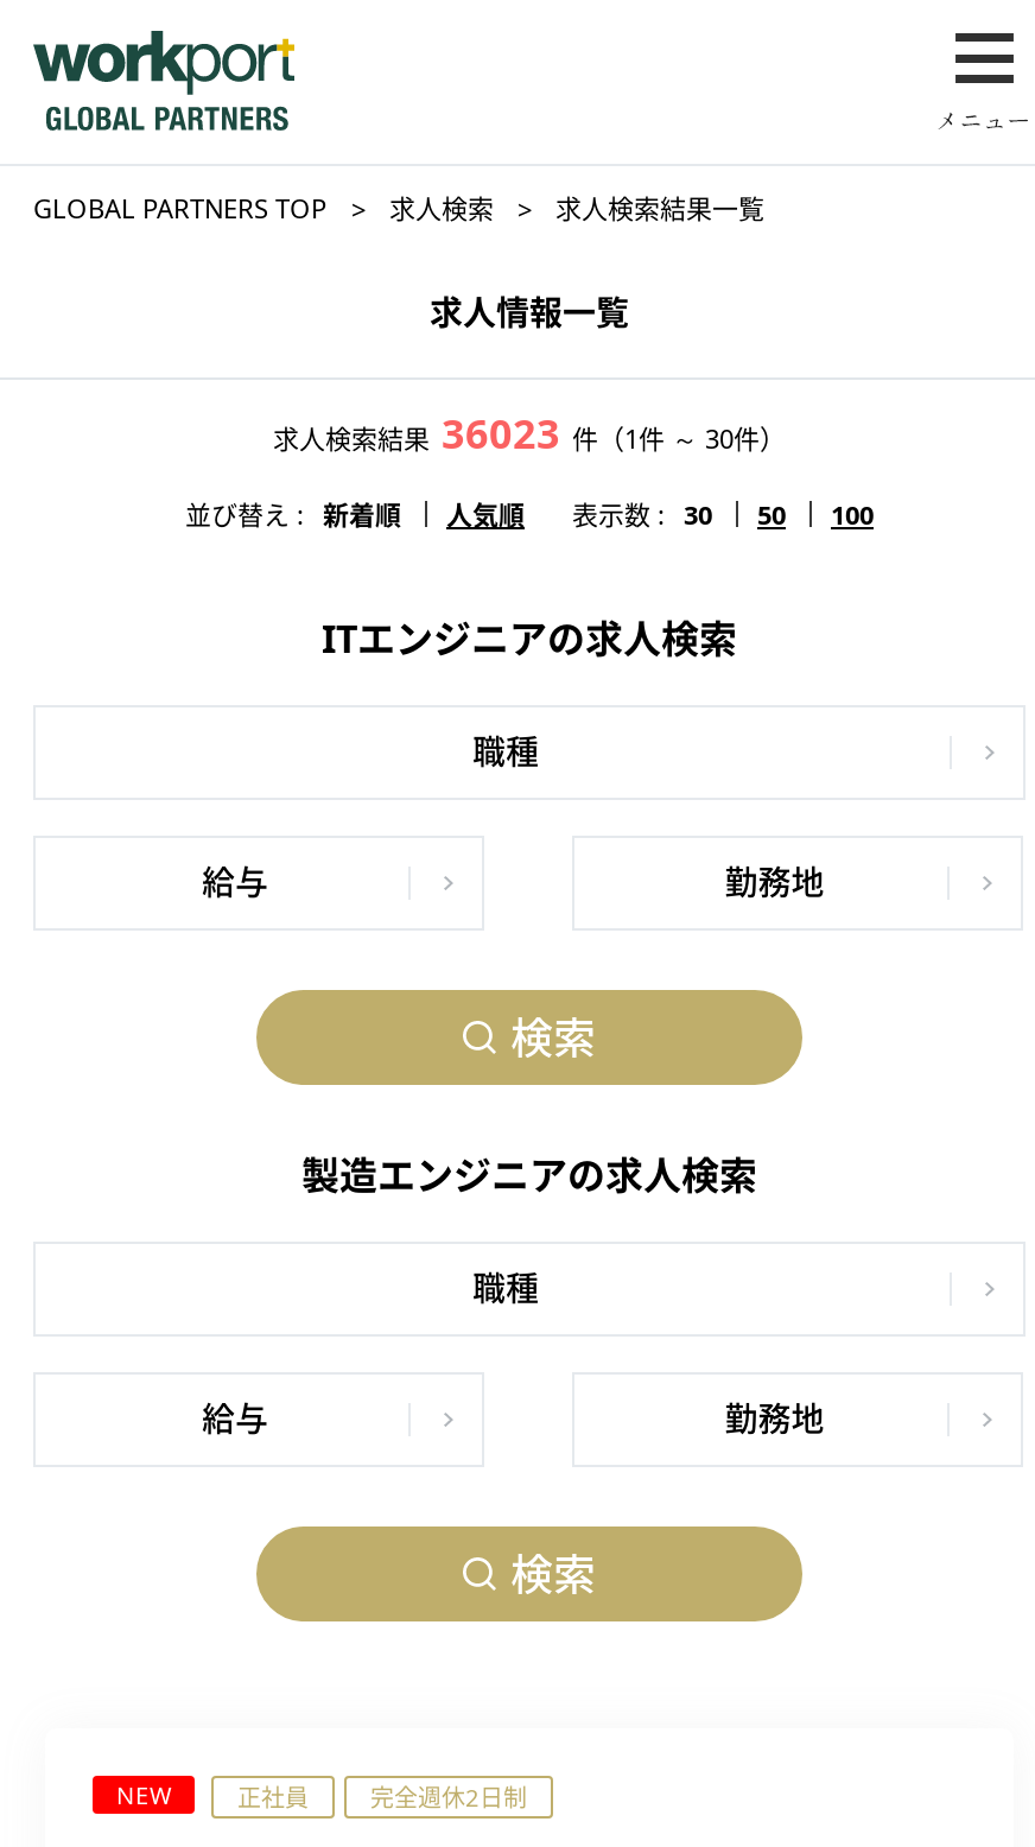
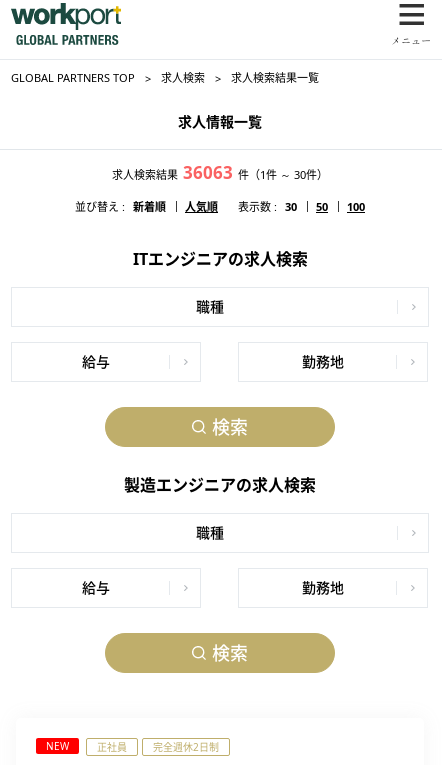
[273,406,786,461] 求人検索結果 36023 件（1件 ～ 30件） -> [112,161,328,184] 求人検索結果 36063 件（1件 ～ 30件）

